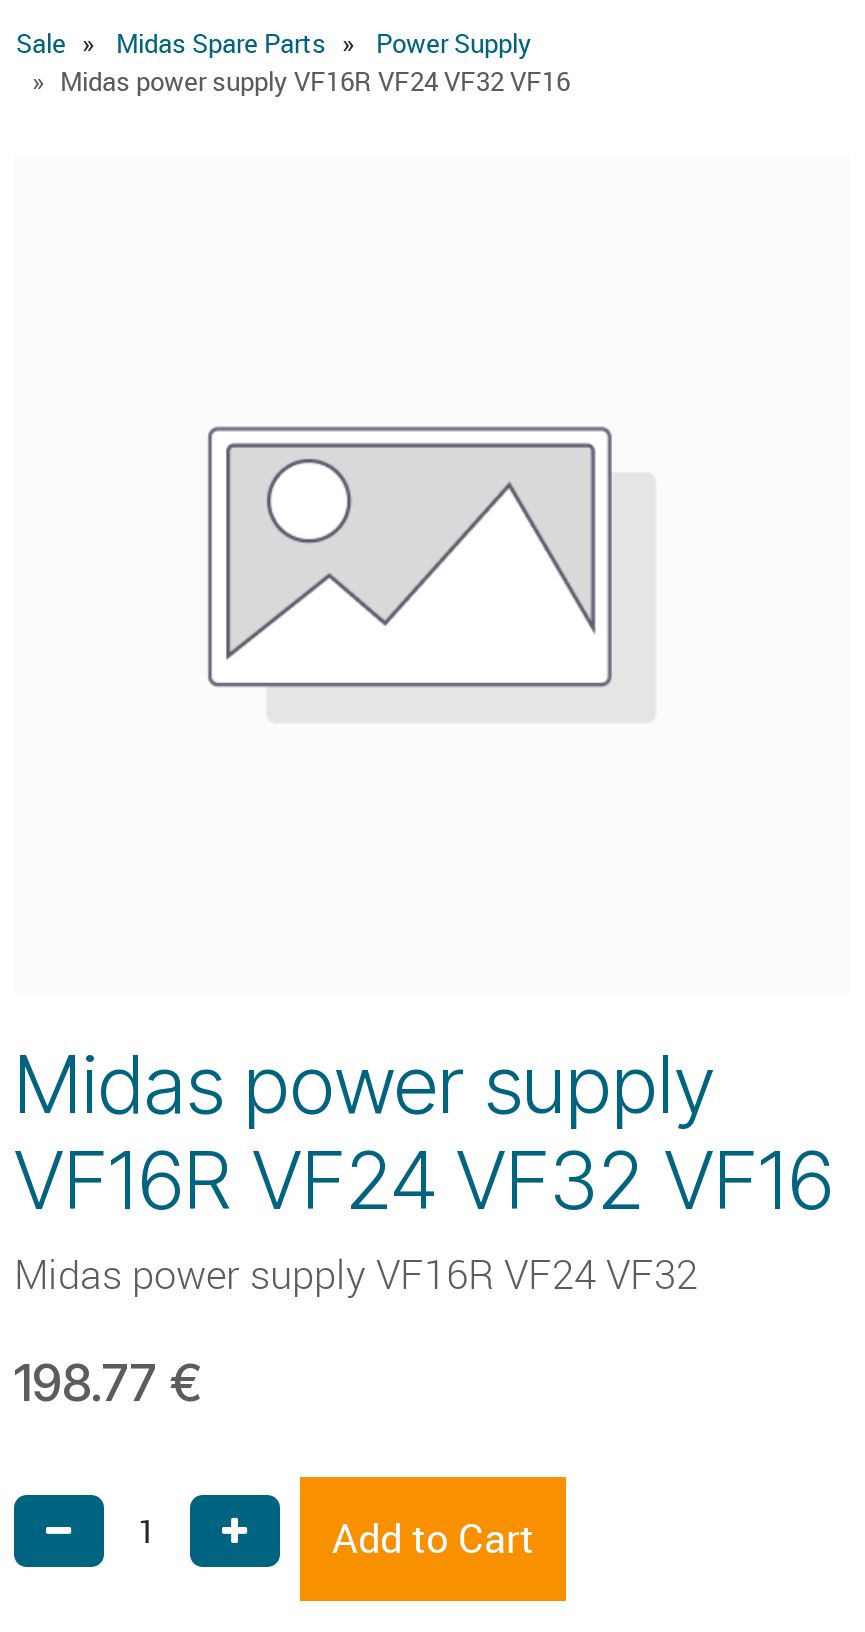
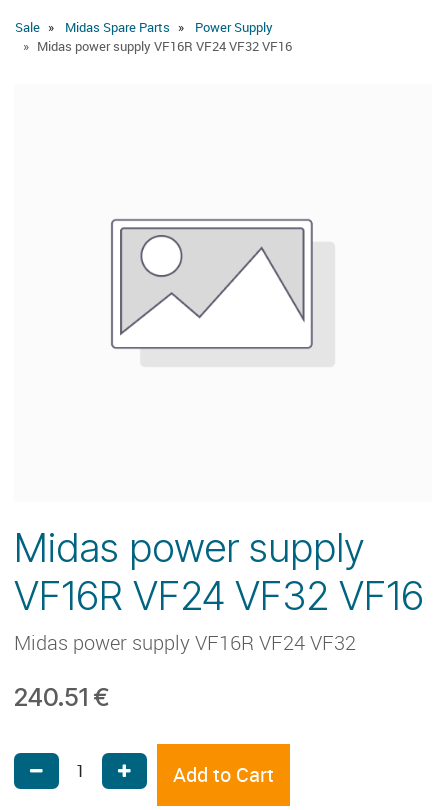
[14,1353,200,1413] 198.77 € -> [14,682,109,712] 240.51 €

